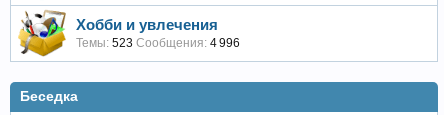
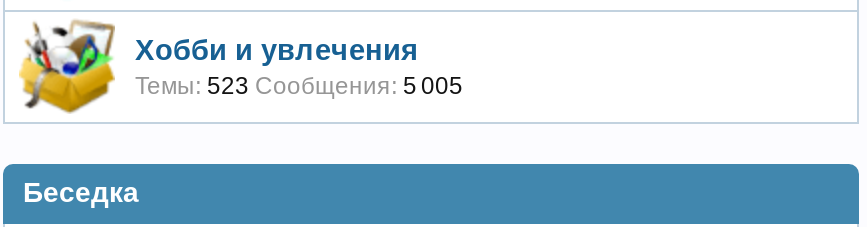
[76,36,240,50] Темы: 523 Сообщения: 4 996 -> [135,72,463,100] Темы: 523 Сообщения: 5 005

